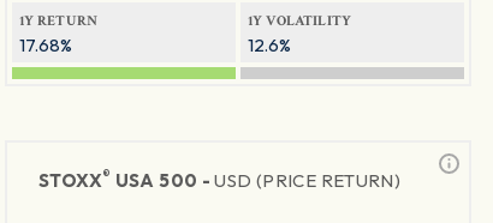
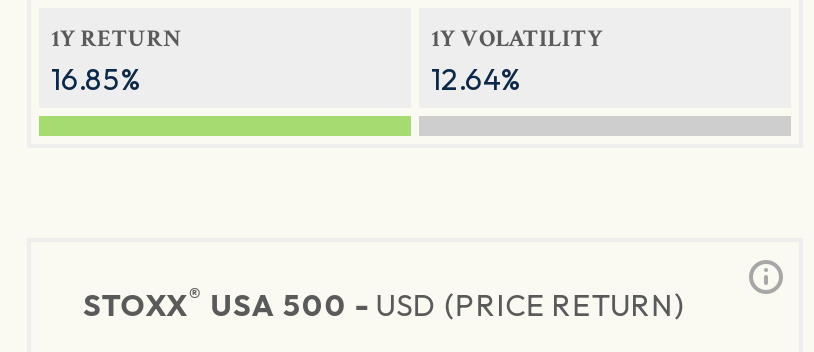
[19,34,72,56] 17.68% -> [51,60,141,98] 16.85%
[248,34,291,56] 12.6% -> [431,60,521,98] 12.64%

